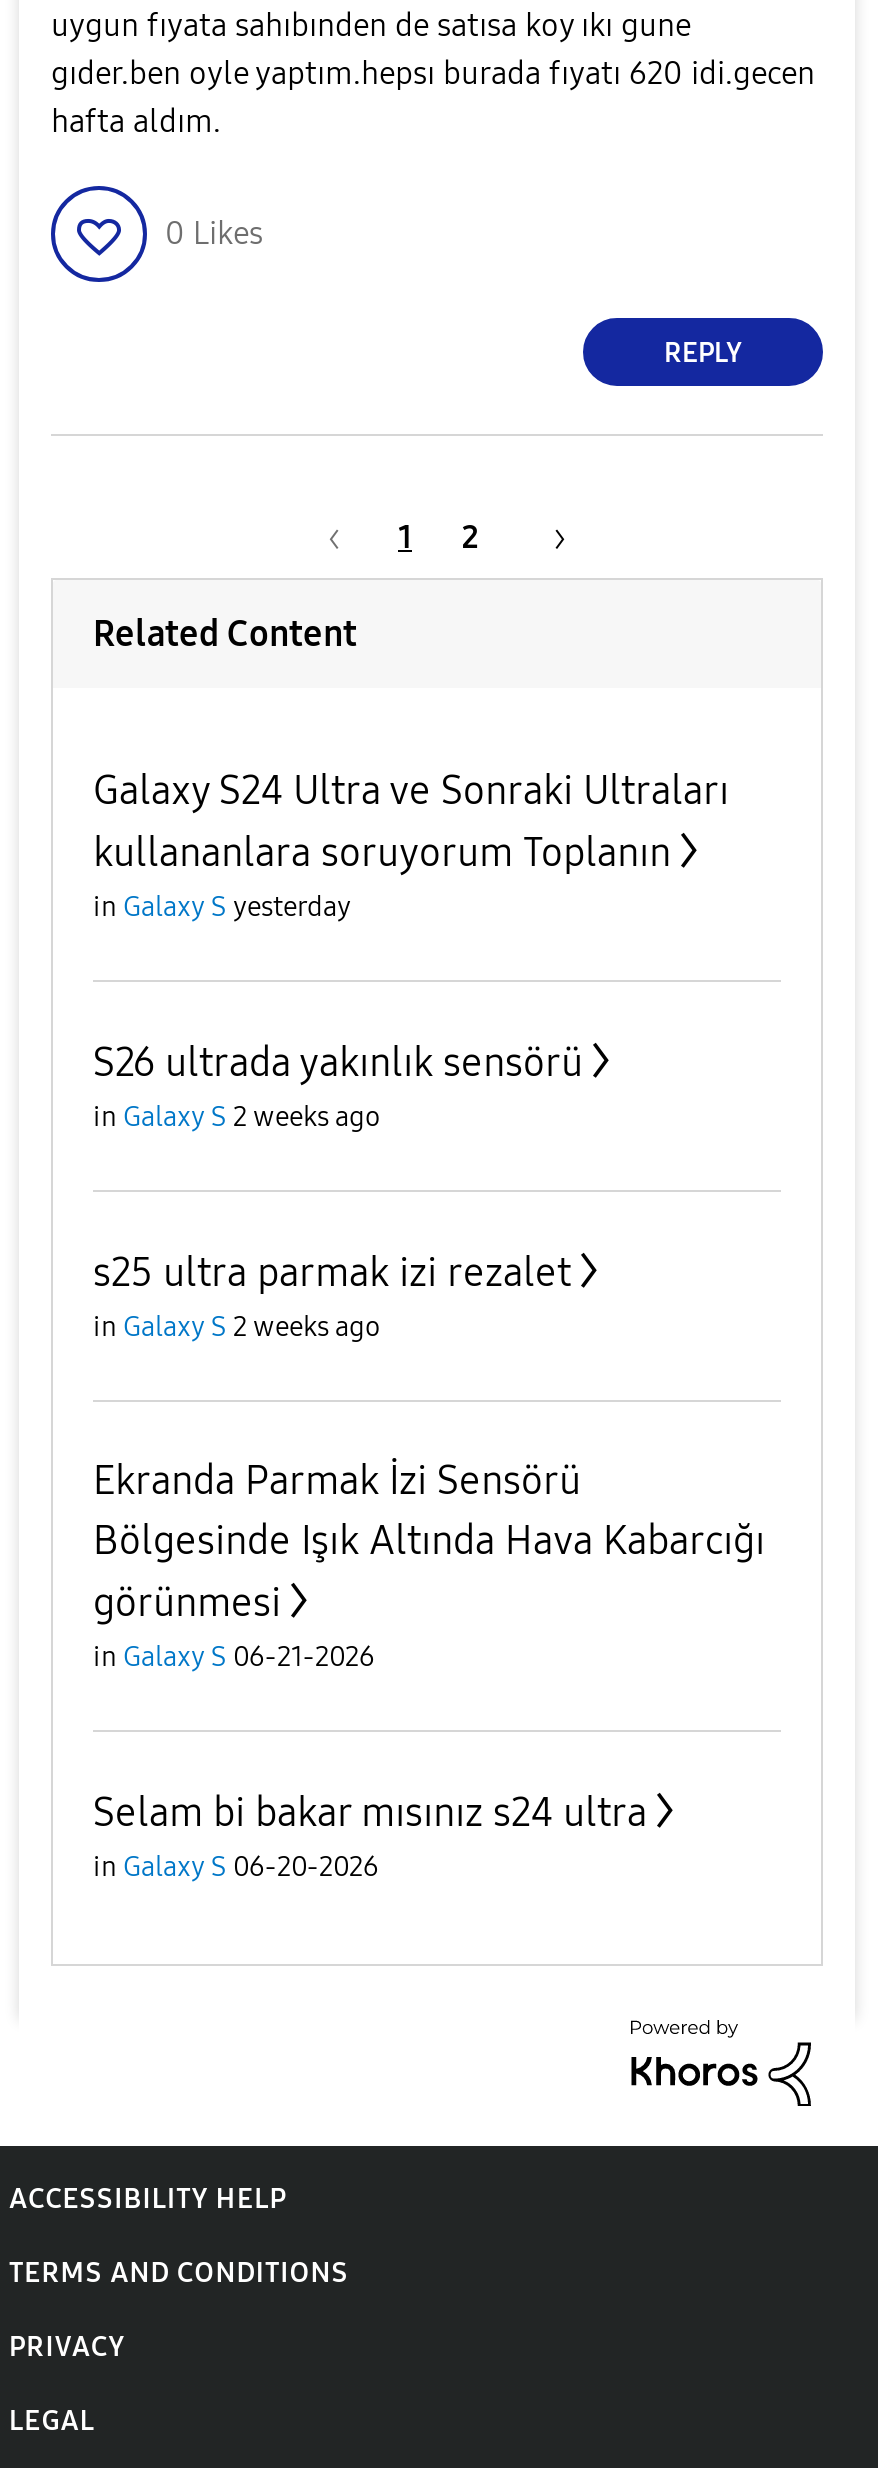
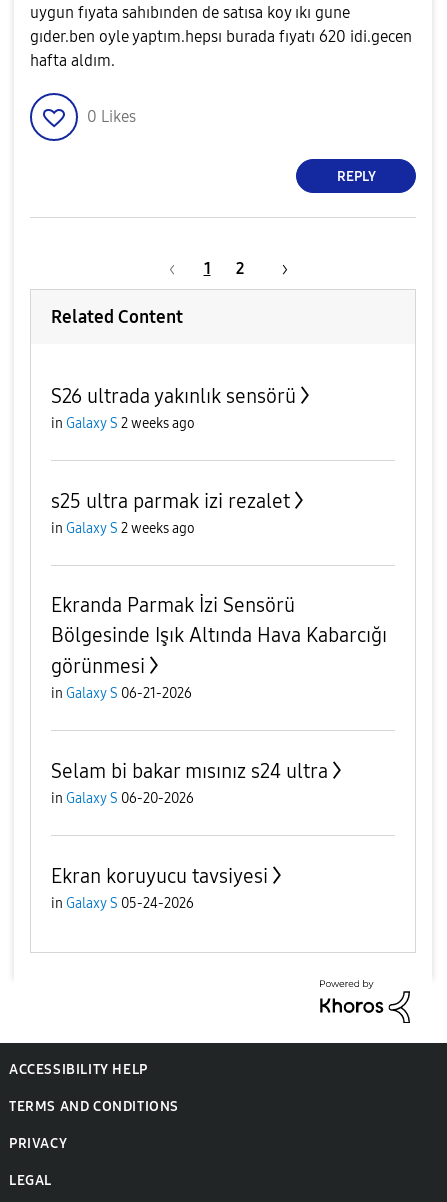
[93,766,729,924] Galaxy S24 Ultra ve Sonraki Ultraları | kullananlara soruyorum Toplanın | in Galaxy S yesterday -> none
moved [93,1038,765,1884] -> [51,384,387,807]: S26 ultrada yakınlık sensörü | in Galaxy S 2 weeks ago | s25 ultra parmak izi rezalet | ... | Selam bi bakar mısınız s24 ultra | in Galaxy S 06-20-2026
none -> [51,864,268,912] Ekran koruyucu tavsiyesi | in Galaxy S 05-24-2026

